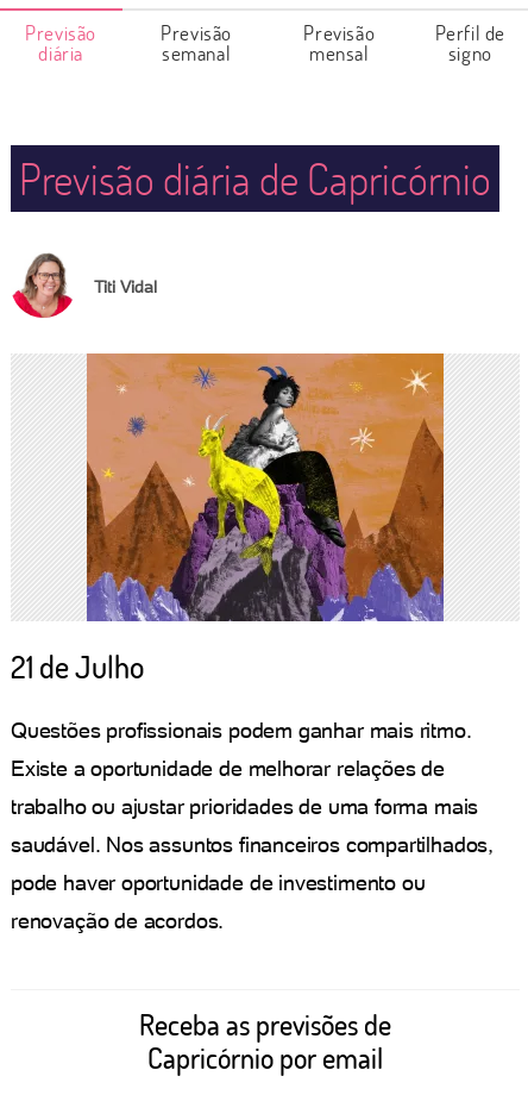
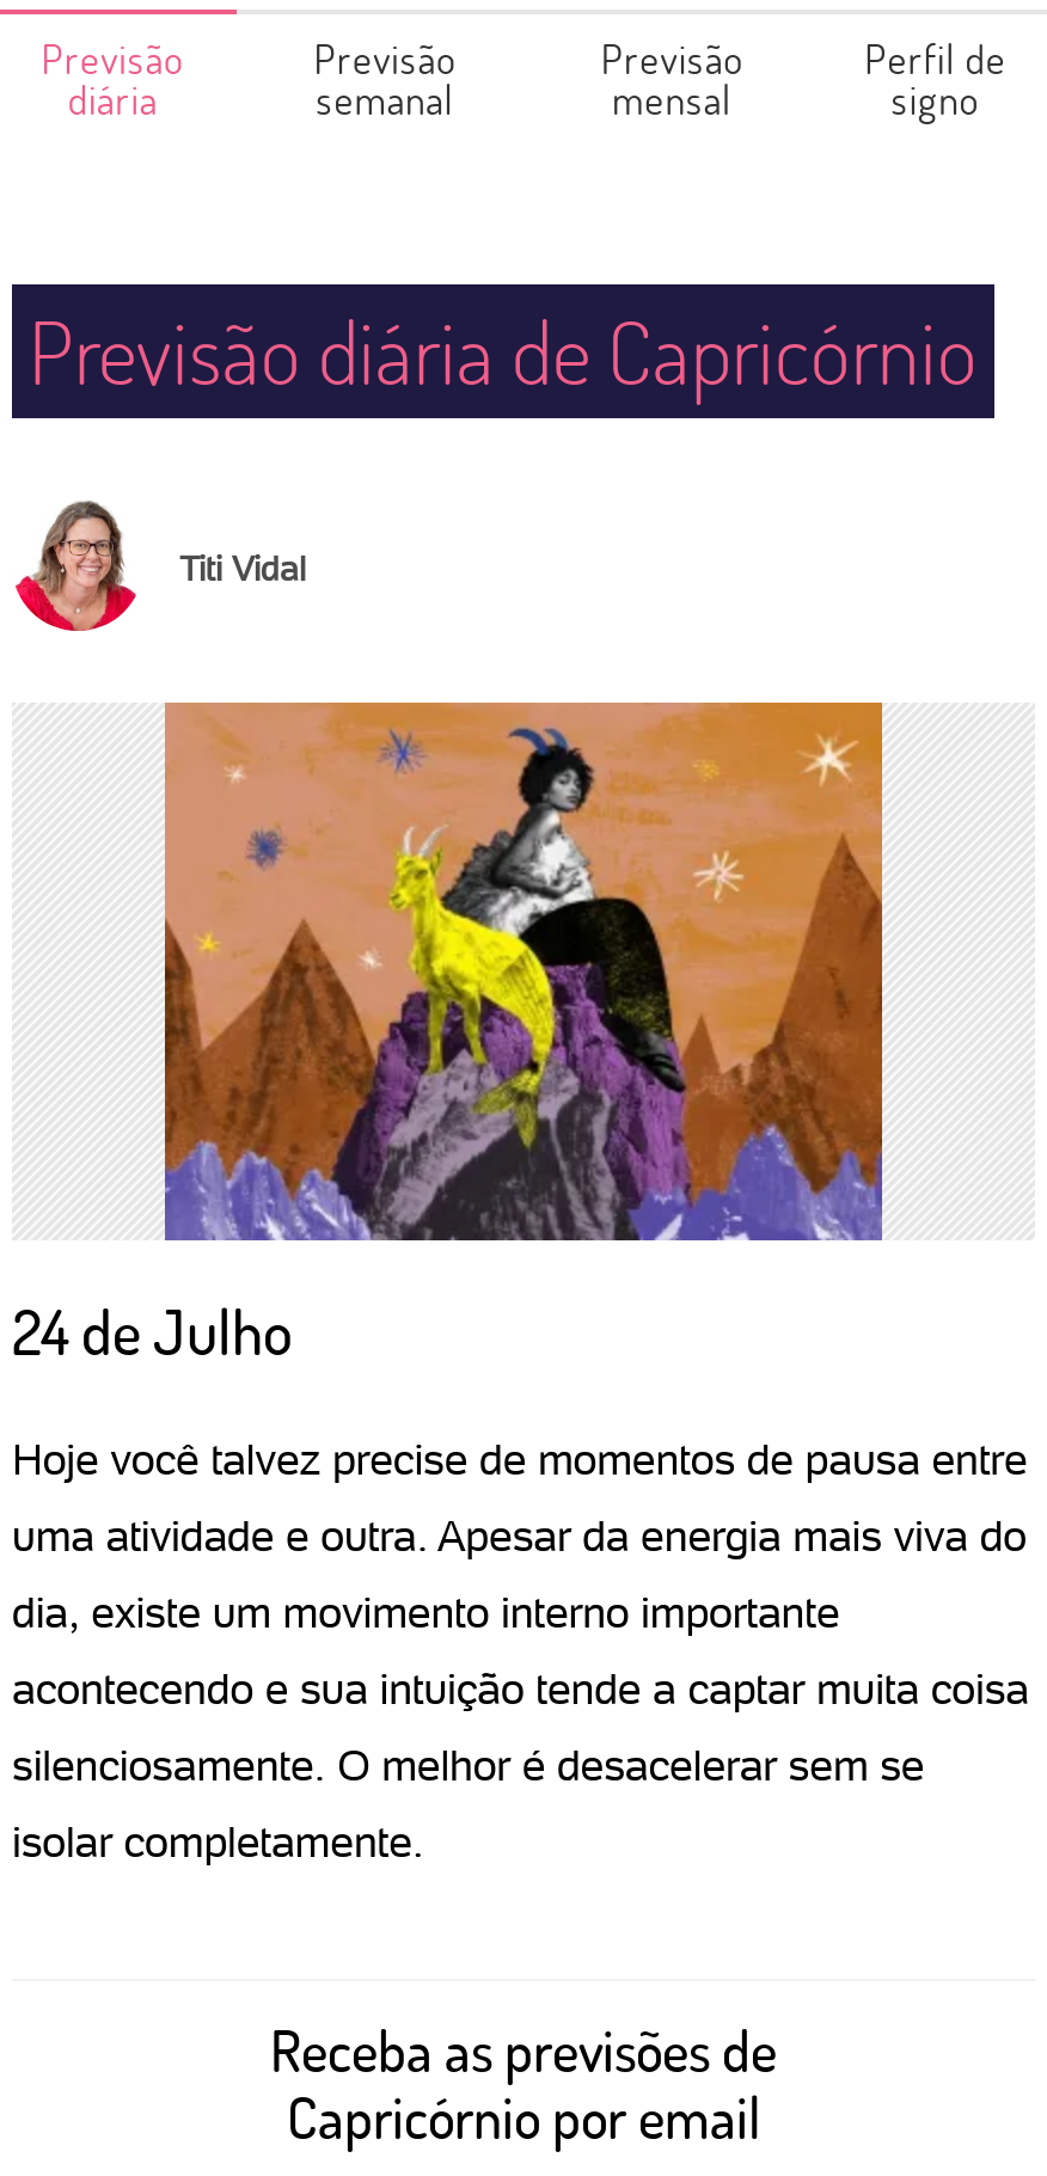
[11,646,144,687] 21 de Julho -> [12,1291,292,1372] 24 de Julho
[11,718,472,743] Questões profissionais podem ganhar mais ritmo. -> [12,1434,1027,1484] Hoje você talvez precise de momentos de pausa entre
[11,756,445,781] Existe a oportunidade de melhorar relações de -> [12,1510,1027,1561] uma atividade e outra. Apesar da energia mais viva do
[11,794,478,819] trabalho ou ajustar prioridades de uma forma mais -> [12,1587,840,1637] dia, existe um movimento interno importante
[11,832,494,857] saudável. Nos assuntos financeiros compartilhados, -> [12,1663,1029,1714] acontecendo e sua intuição tende a captar muita coisa
[11,870,425,895] pode haver oportunidade de investimento ou -> [12,1740,924,1790] silenciosamente. O melhor é desacelerar sem se
[11,908,224,933] renovação de acordos. -> [12,1816,424,1867] isolar completamente.

